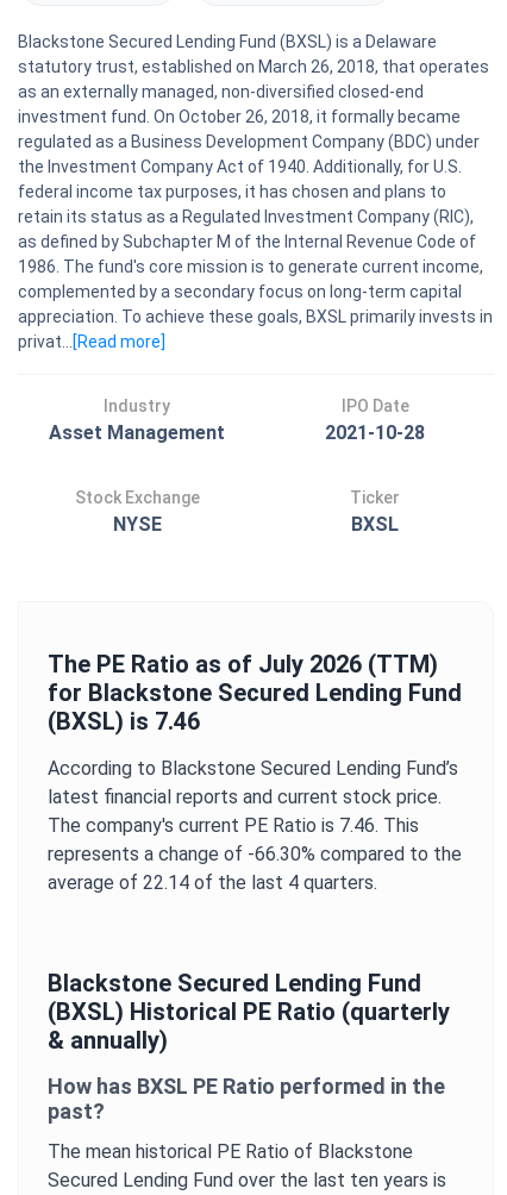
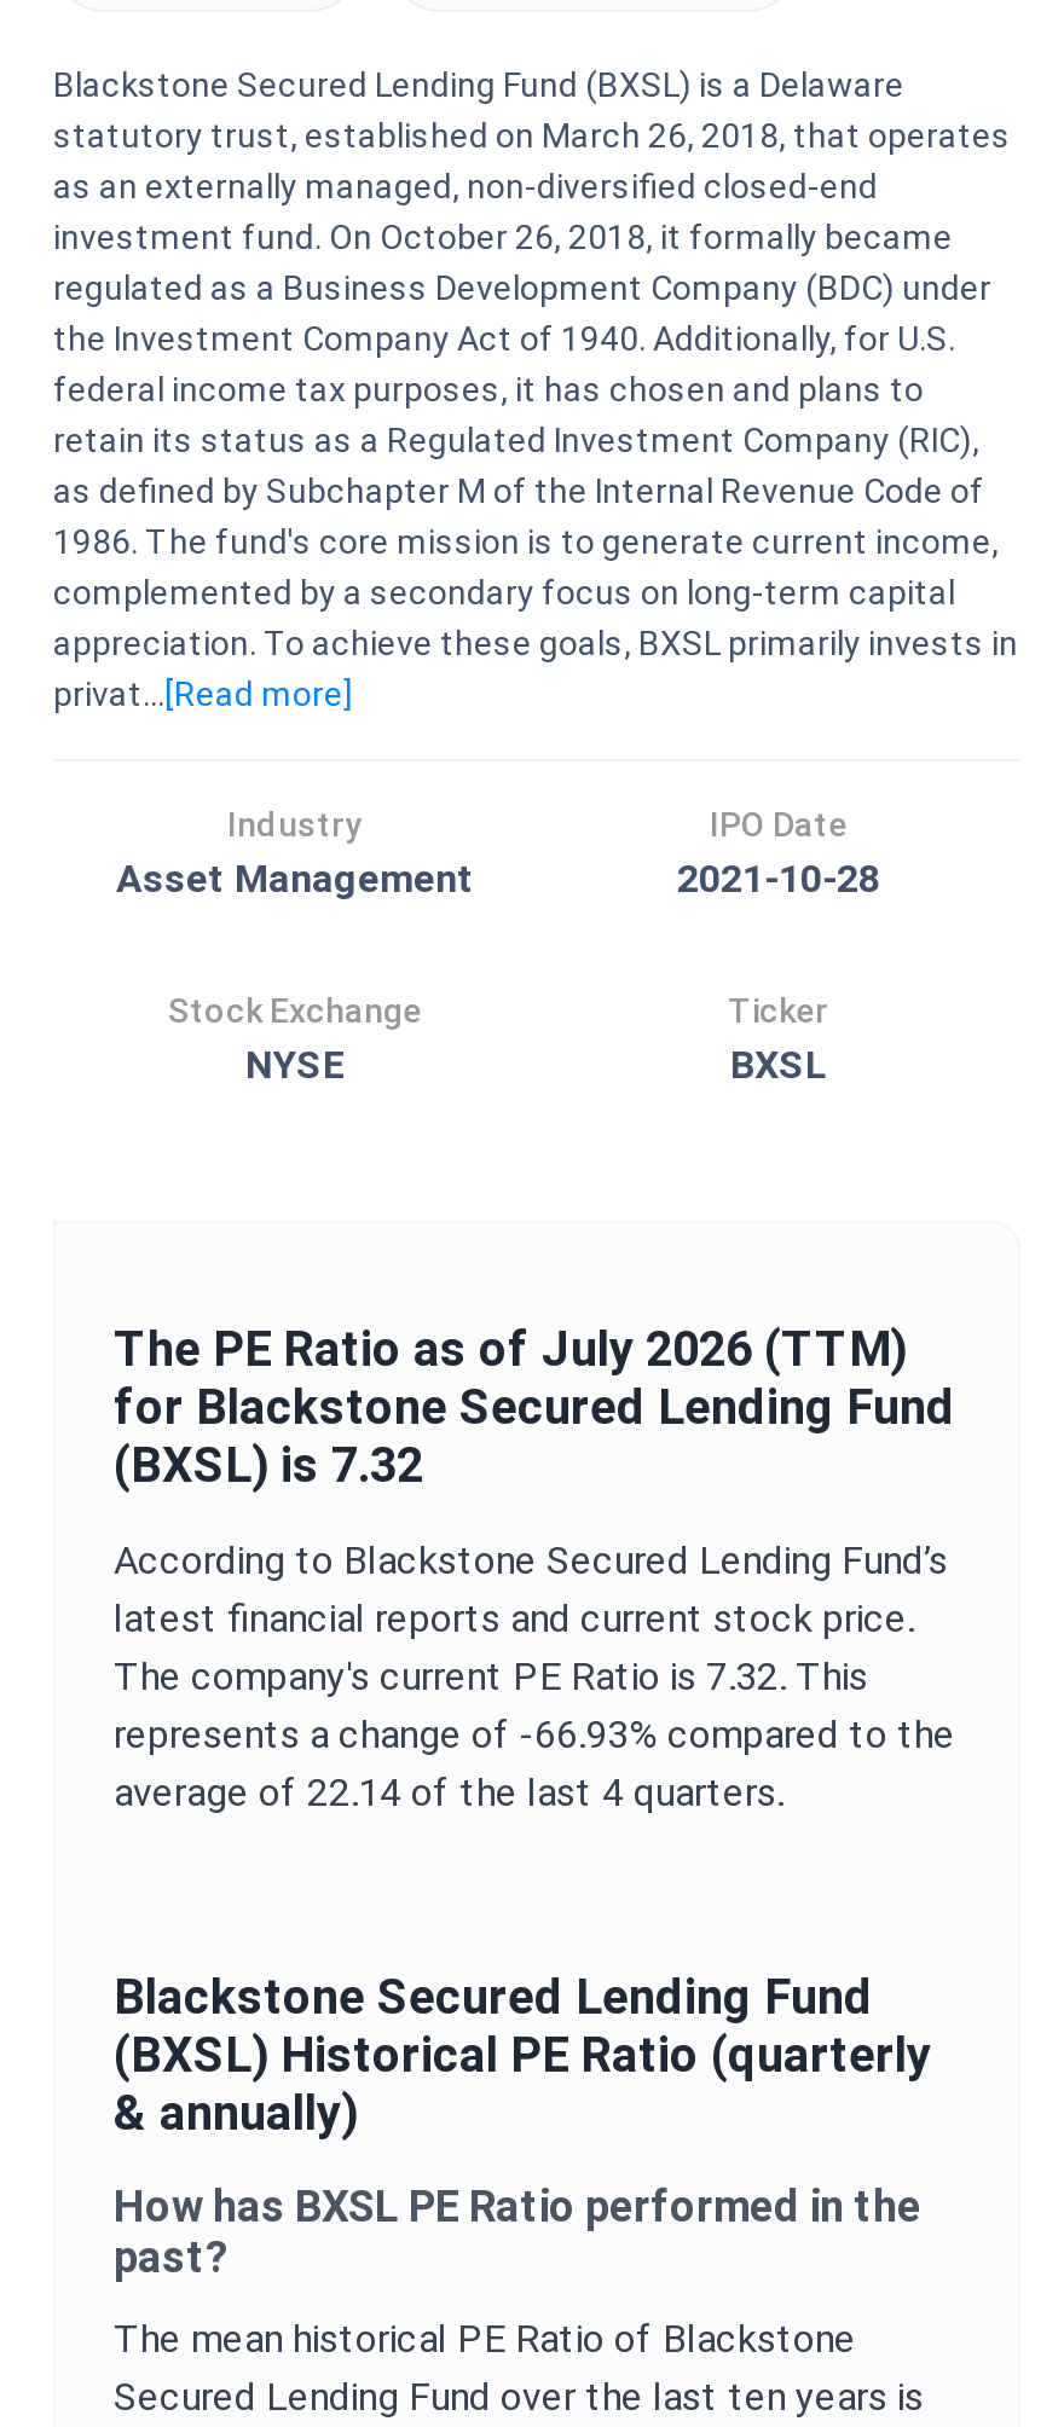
[48,707,200,736] (BXSL) is 7.46 -> [114,1436,423,1494] (BXSL) is 7.32
[48,814,419,837] The company's current PE Ratio is 7.46. This -> [114,1653,868,1699] The company's current PE Ratio is 7.32. This
[48,843,462,865] represents a change of -66.30% compared to the -> [114,1711,955,1757] represents a change of -66.93% compared to the

